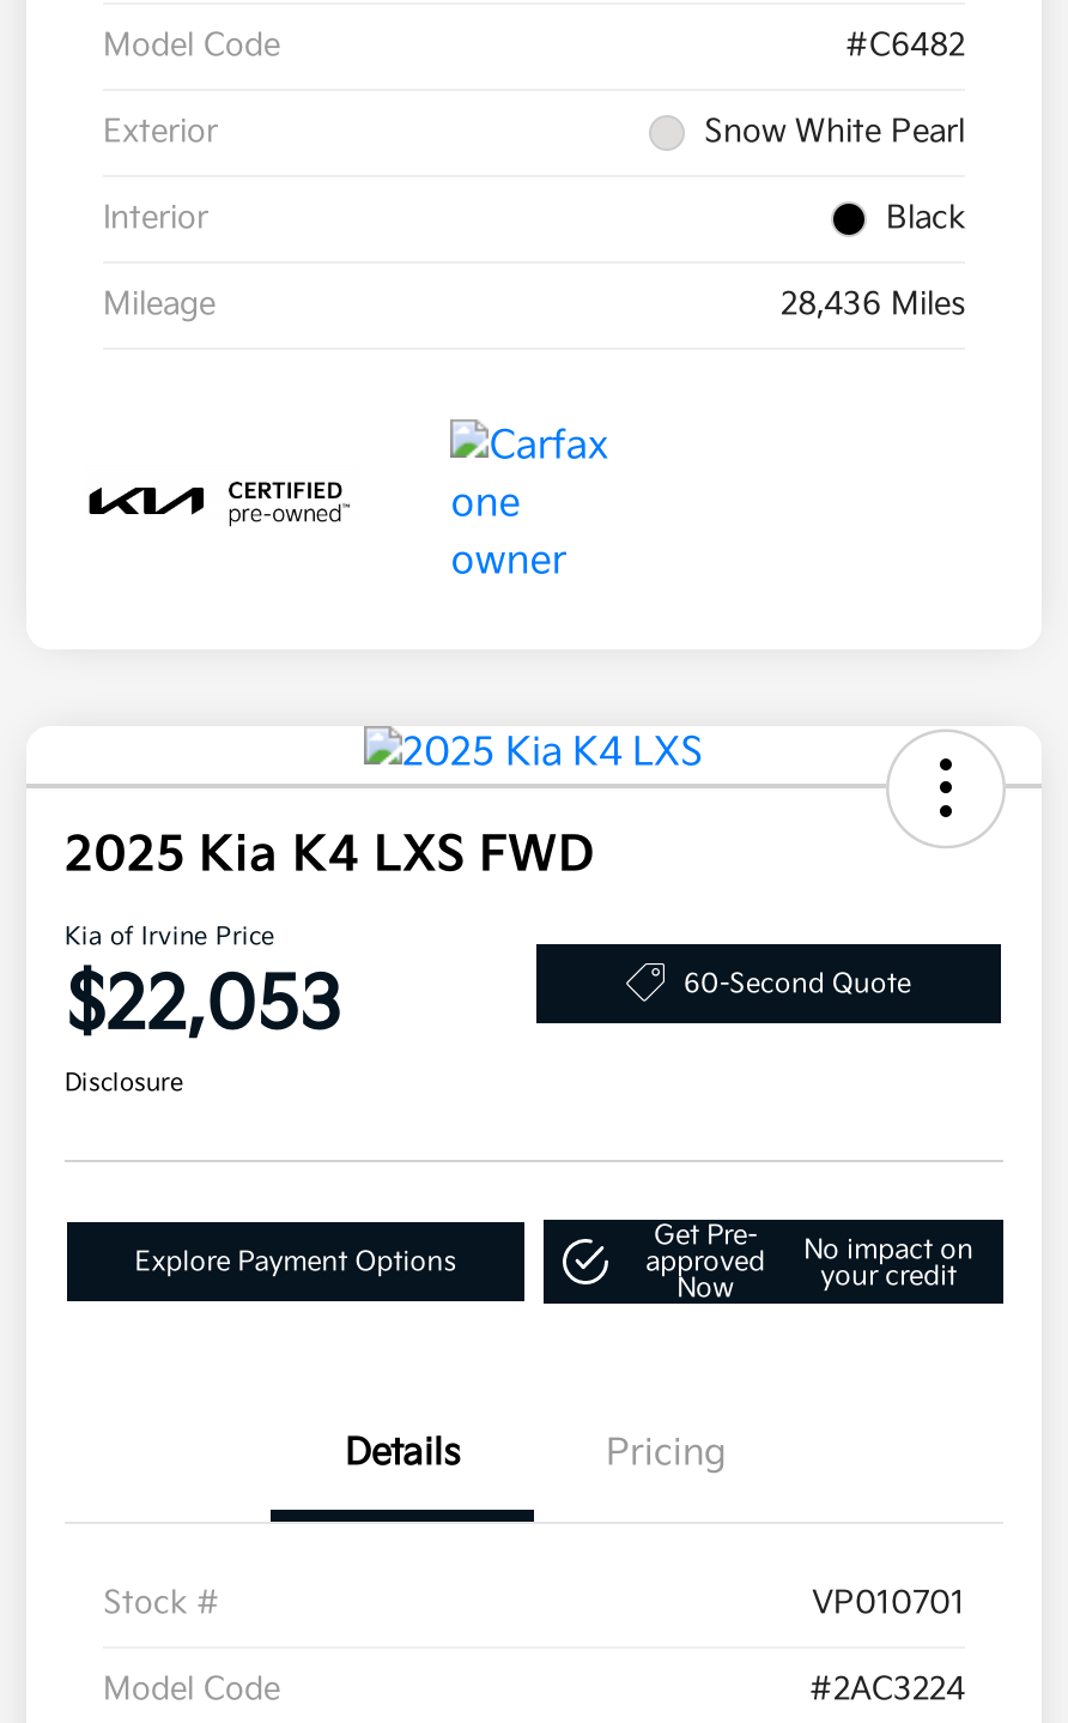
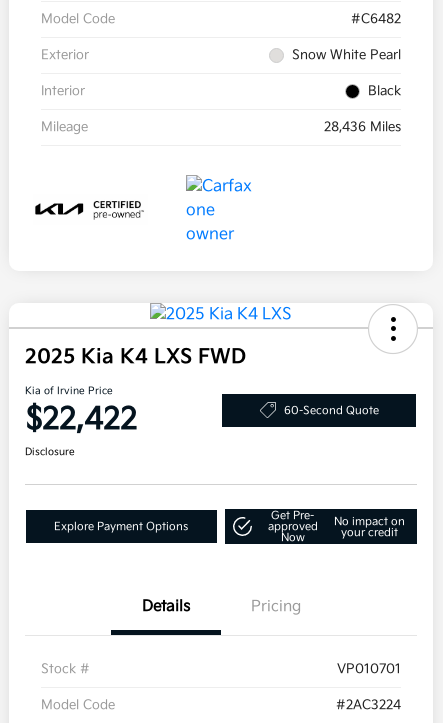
[65,964,342,1050] $22,053 -> [25,402,137,438] $22,422

